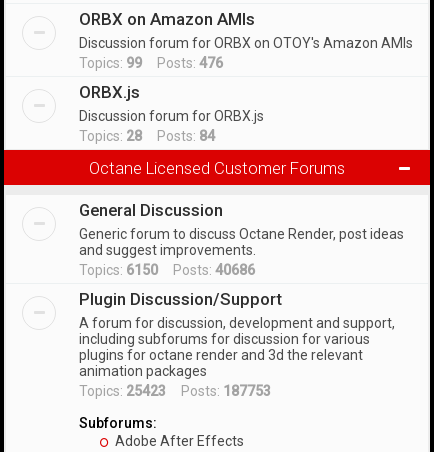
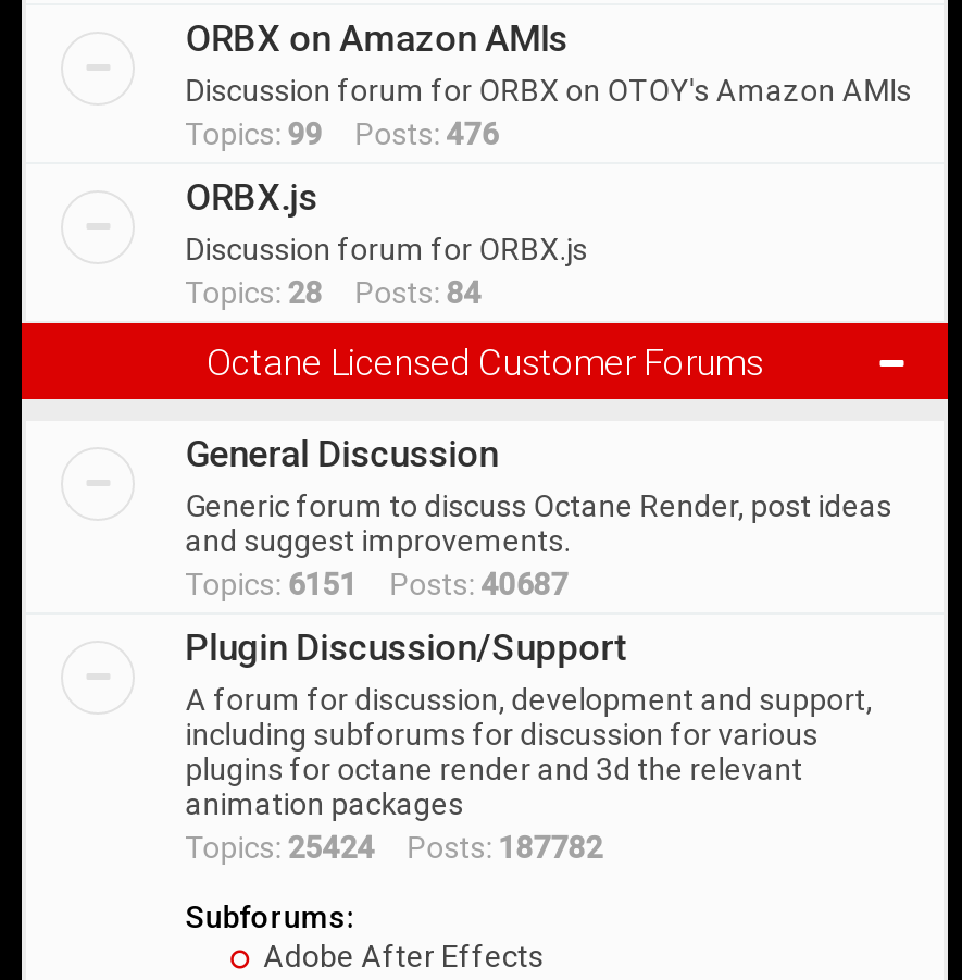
[79,262,255,278] Topics: 6150 Posts: 40686 -> [185,567,568,601] Topics: 6151 Posts: 40687
[79,383,271,399] Topics: 25423 Posts: 187753 -> [185,830,603,865] Topics: 25424 Posts: 187782

